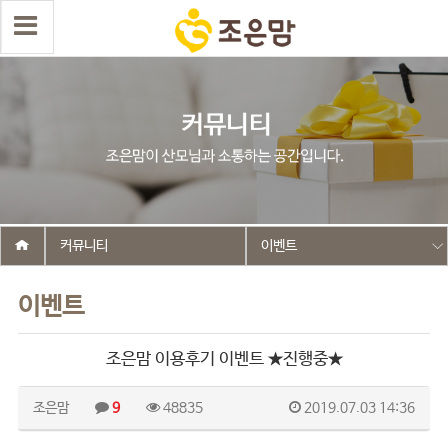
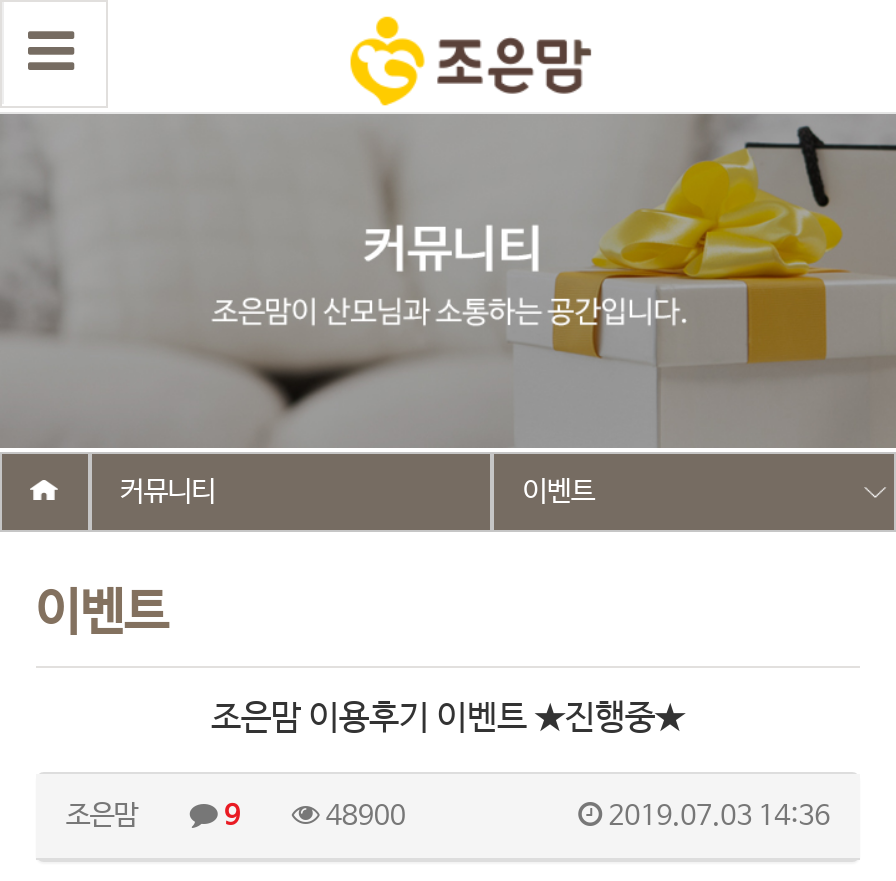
[160,399,203,415] 48835 -> [320,799,406,831] 48900

